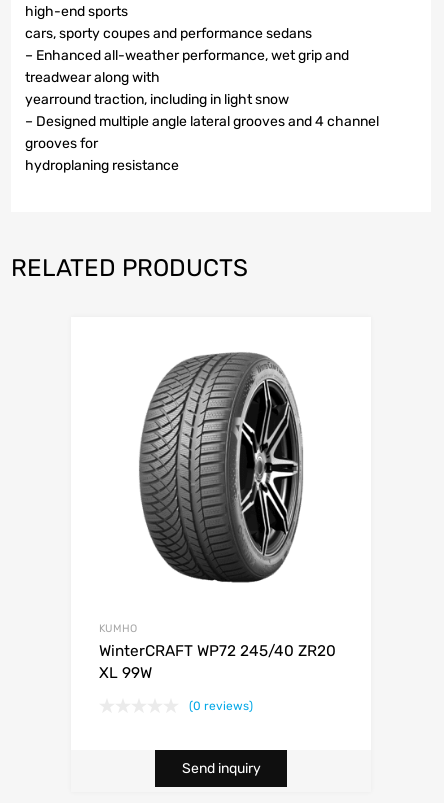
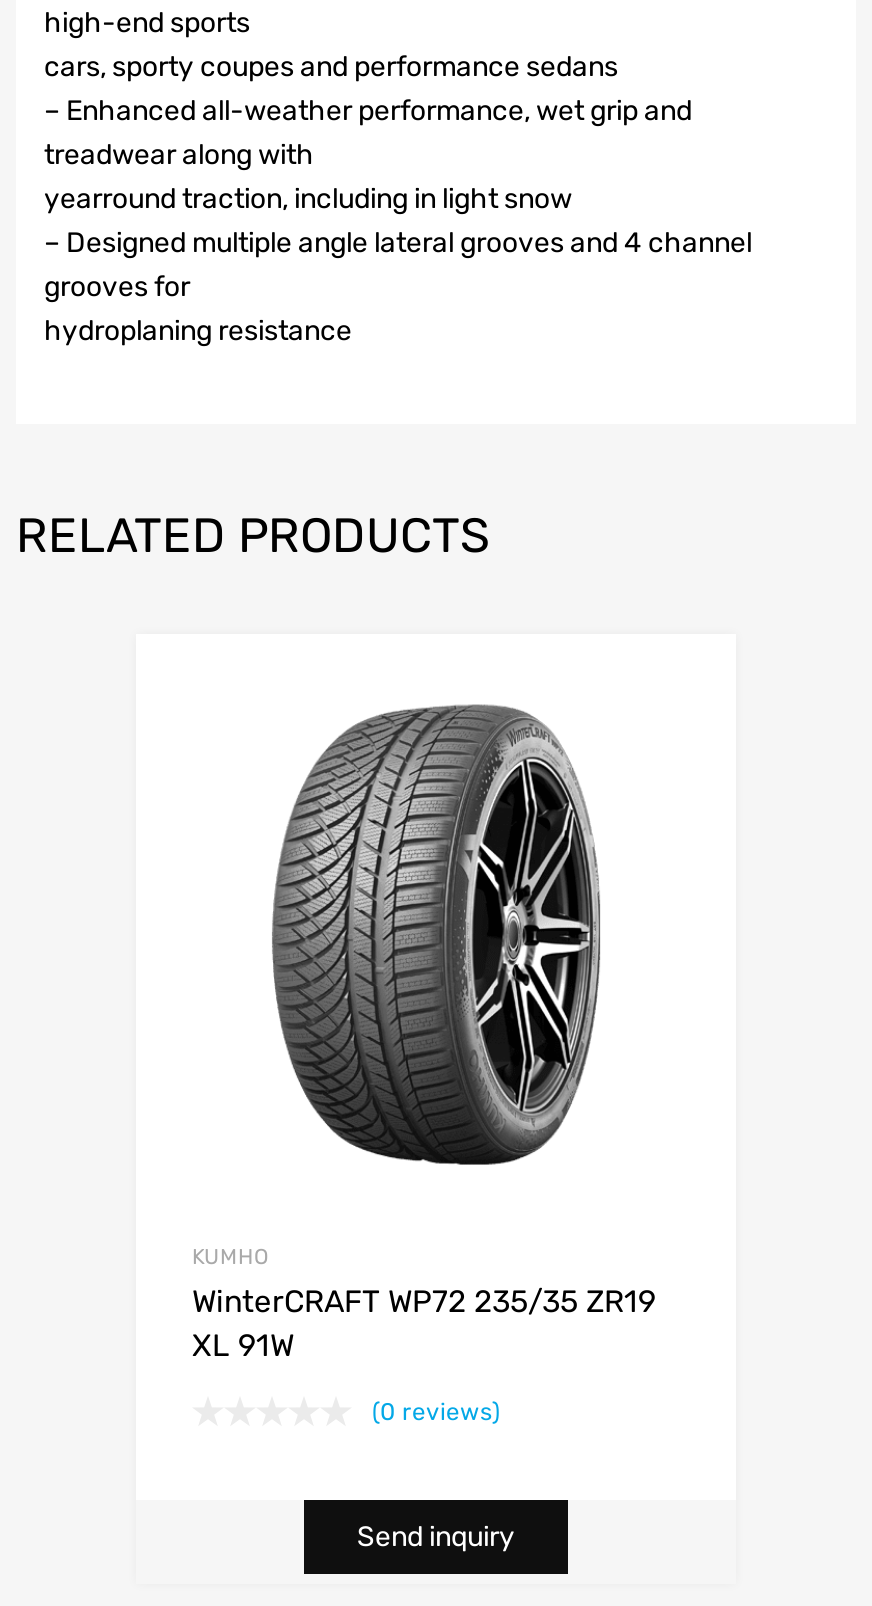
[99,642,336,660] WinterCRAFT WP72 245/40 ZR20 -> [192,1284,656,1320] WinterCRAFT WP72 235/35 ZR19
[99,664,152,682] XL 99W -> [192,1328,294,1364] XL 91W

